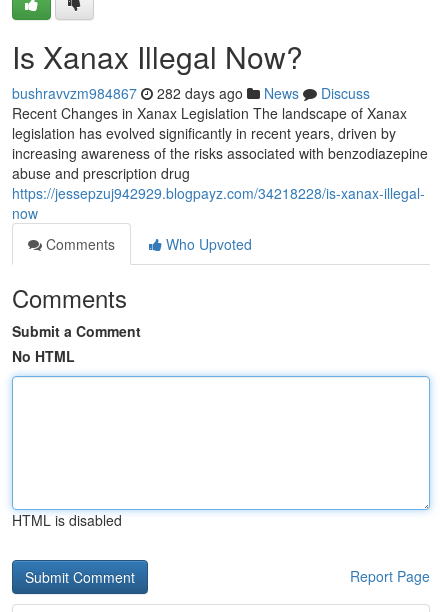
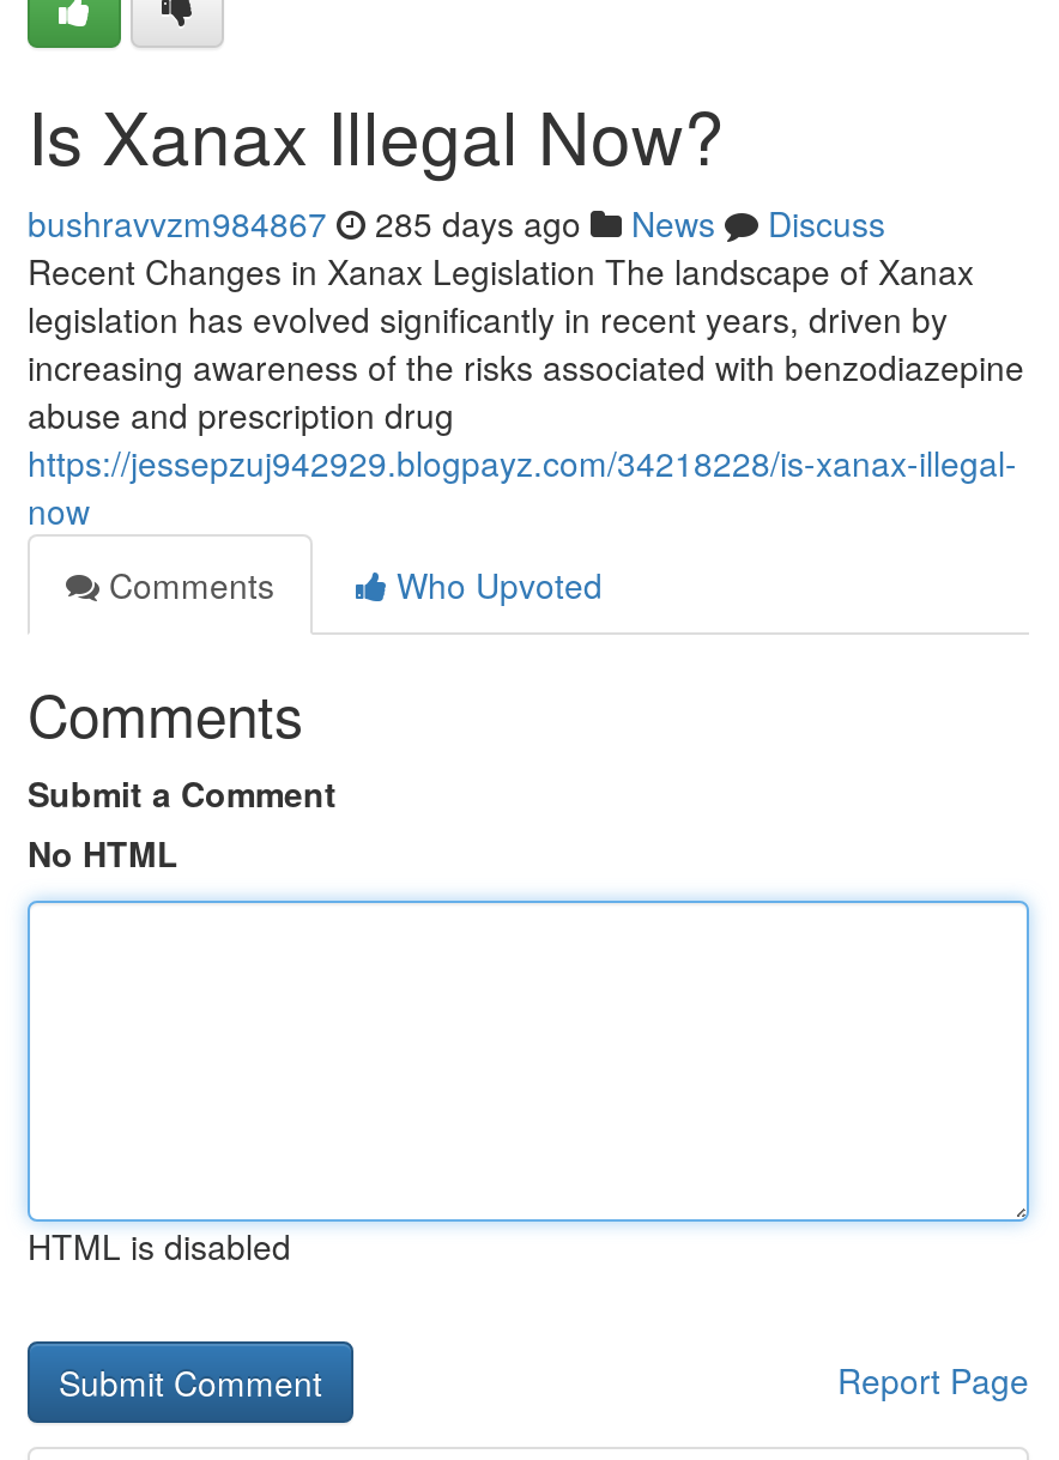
[12,83,370,103] bushravvzm984867 282 days ago News Discuss -> [28,199,885,247] bushravvzm984867 285 days ago News Discuss

